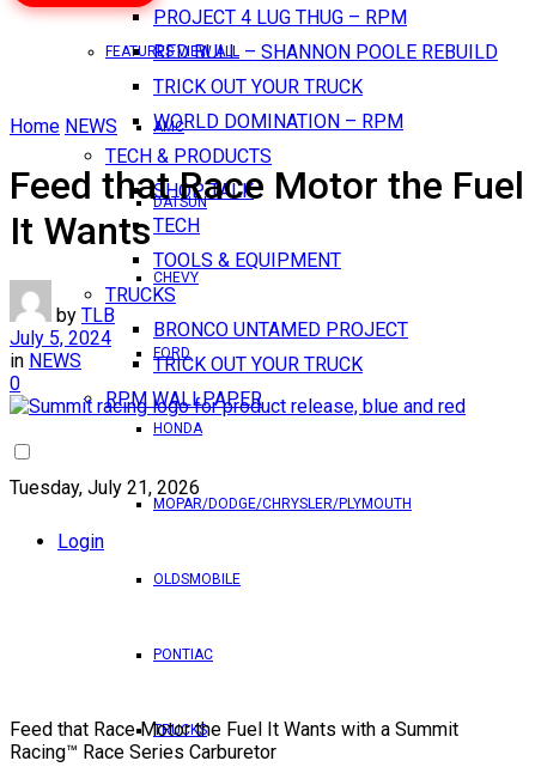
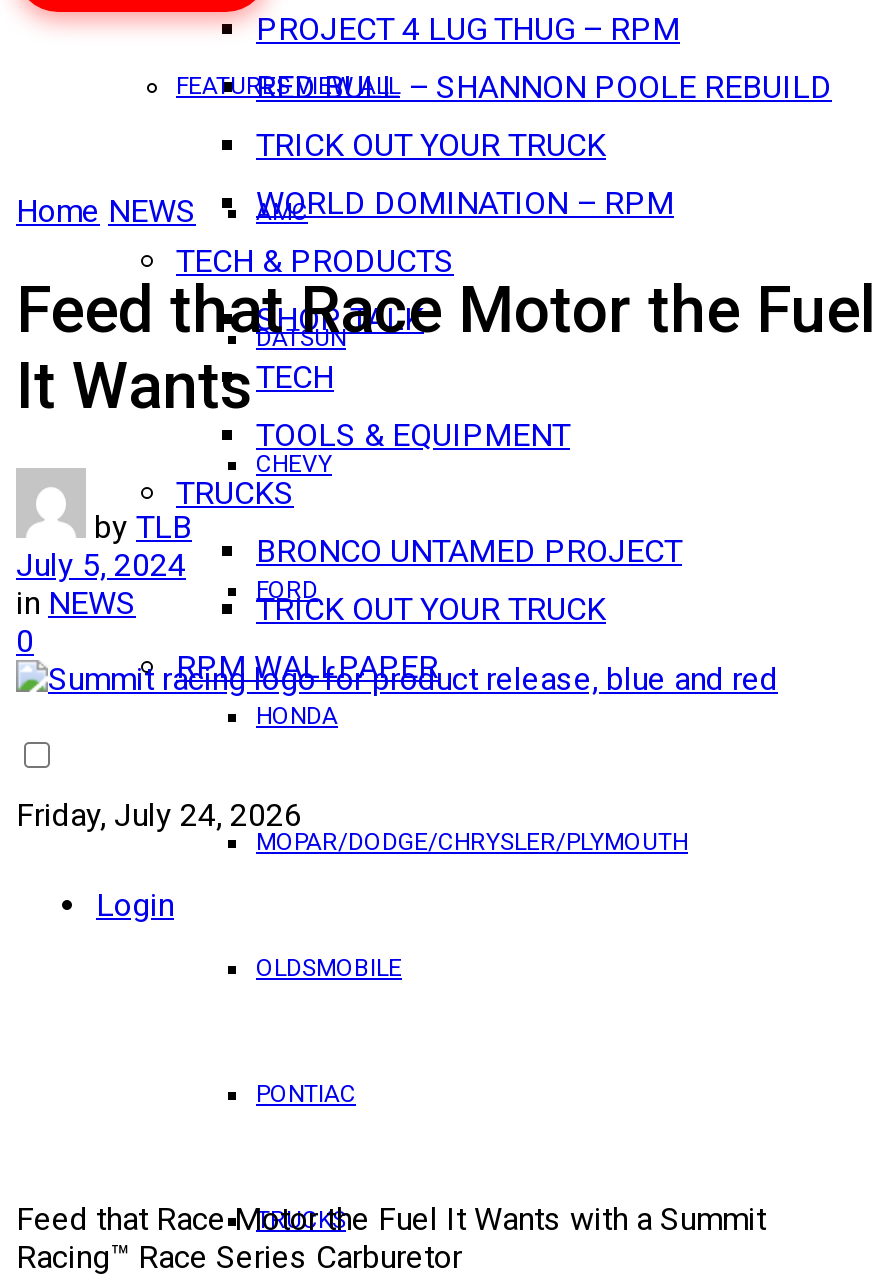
[10,476,200,499] Tuesday, July 21, 2026 -> [16,796,302,834] Friday, July 24, 2026

